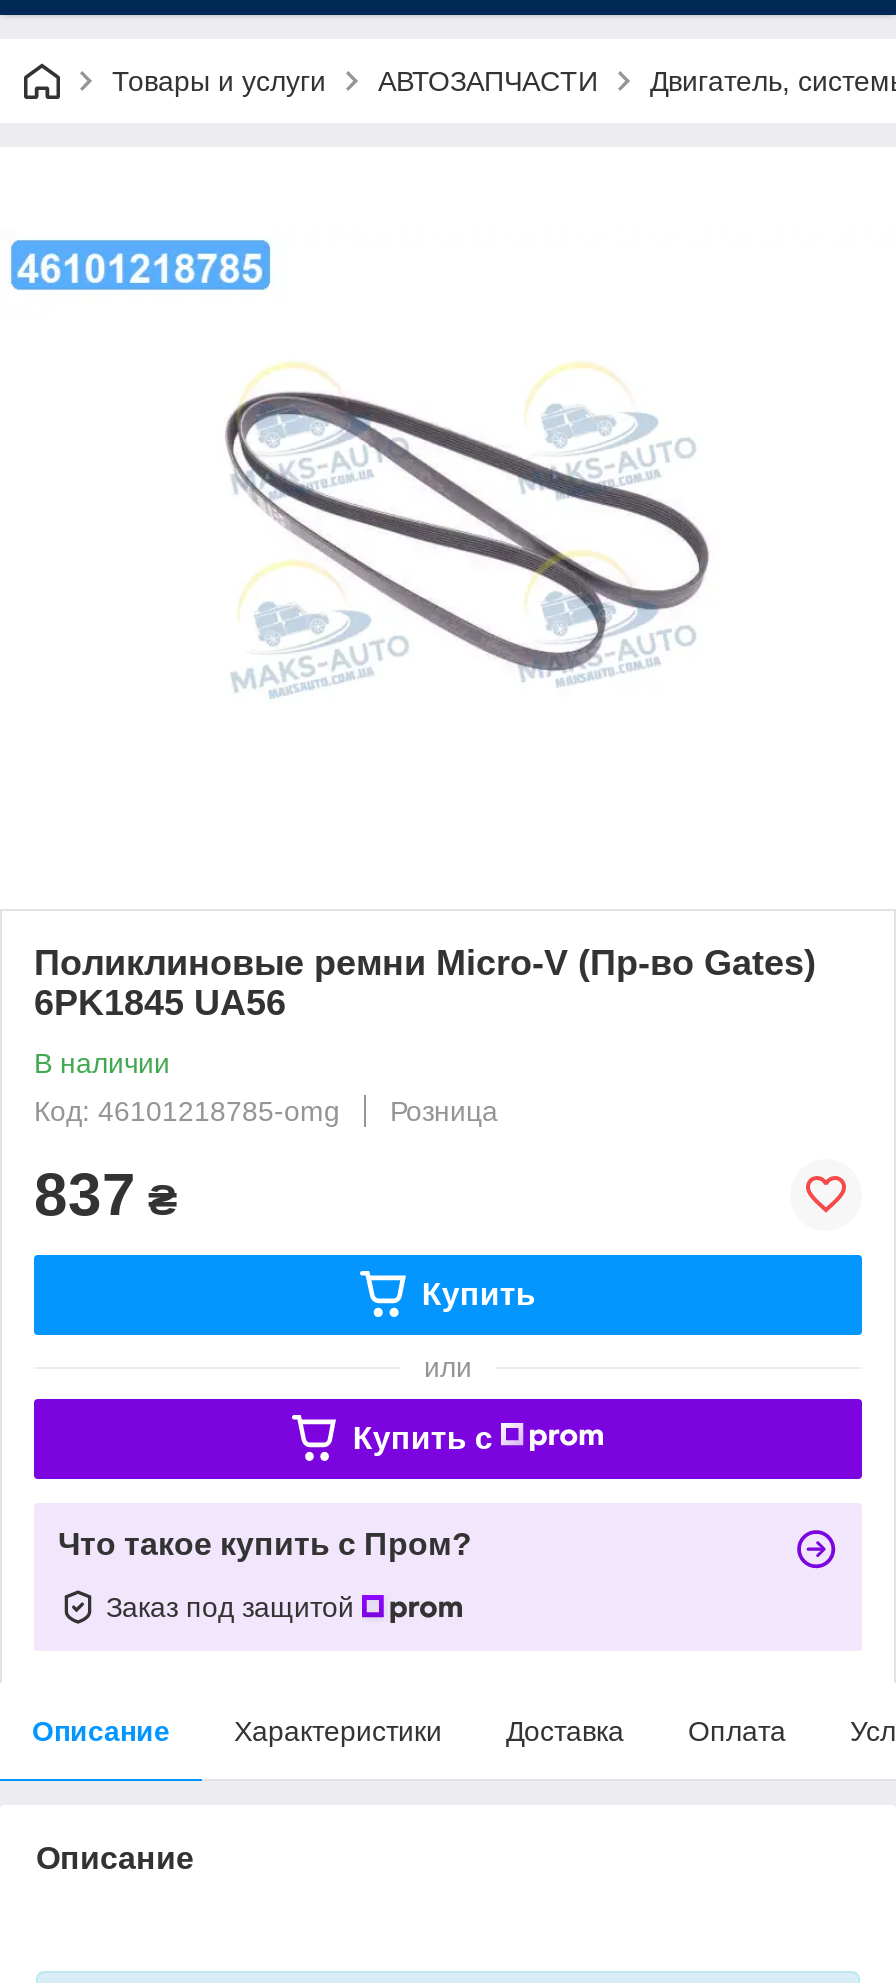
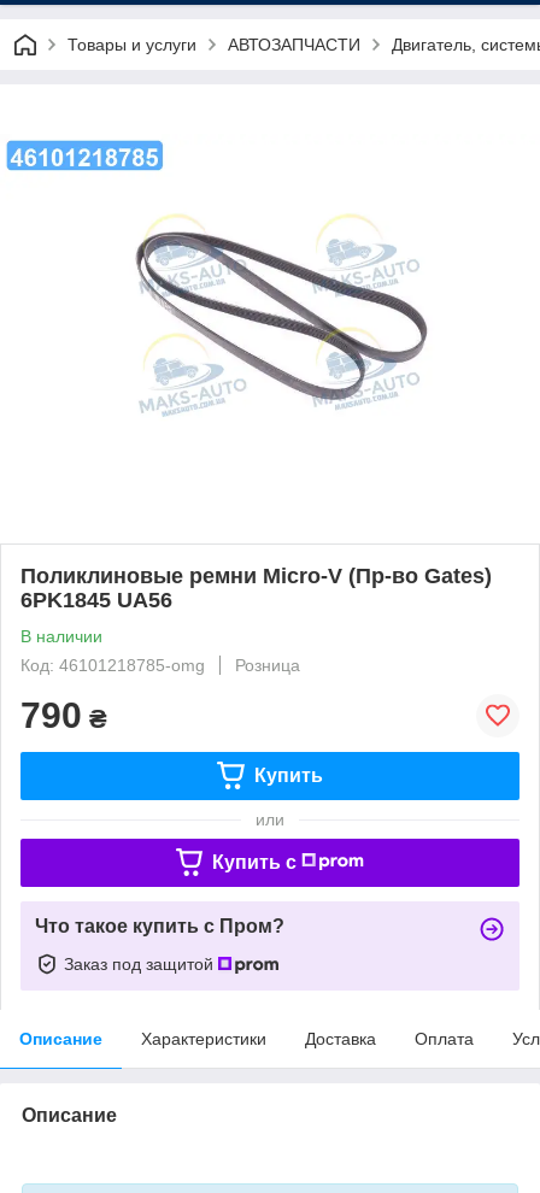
[34,1161,178,1227] 837 ₴ -> [20,695,107,735] 790 ₴

